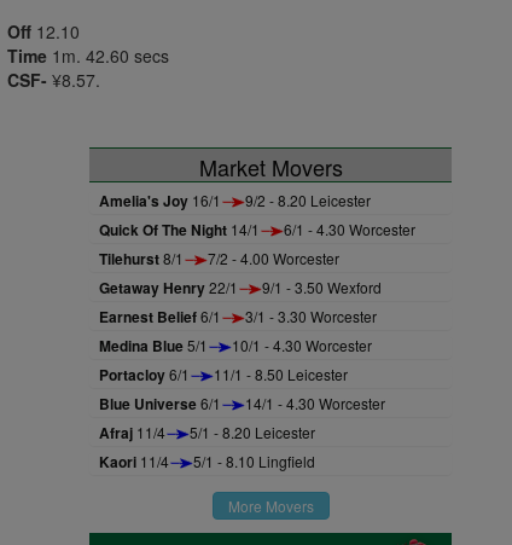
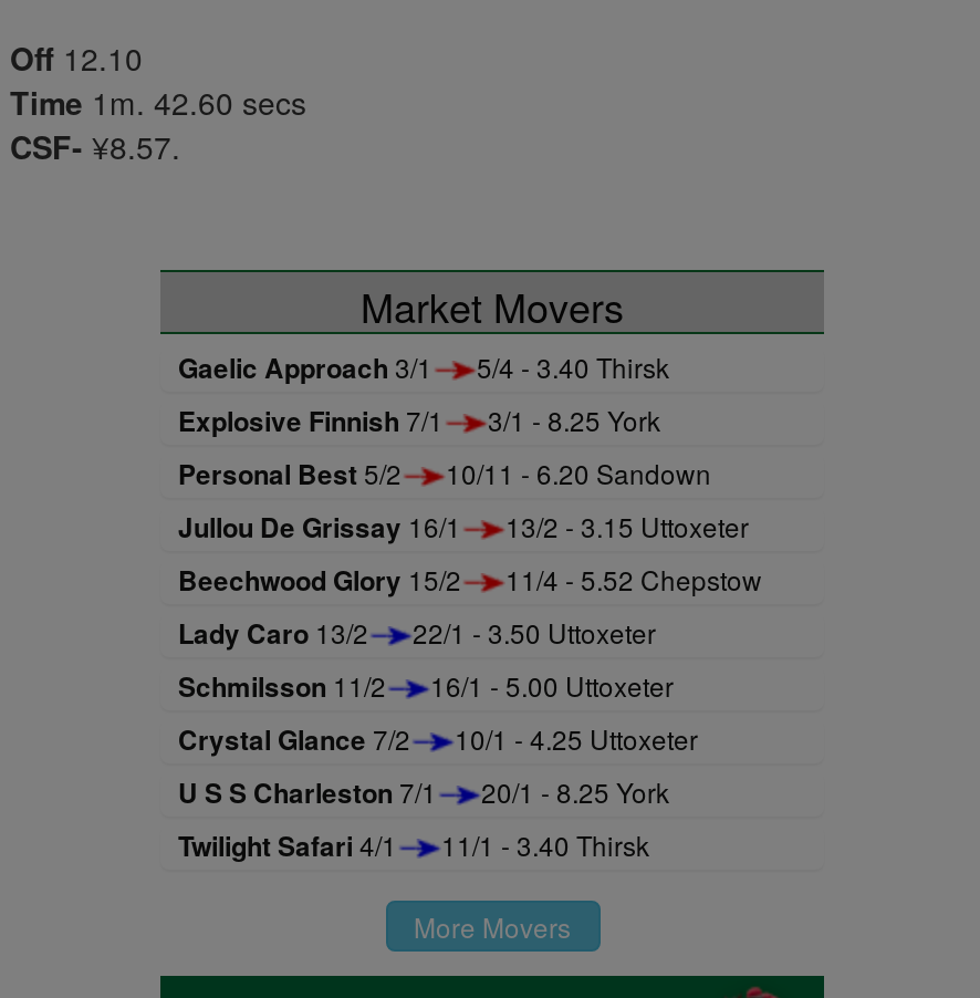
[99,190,415,472] Amelia's Joy 16/1 | 9/2 - 8.20 Leicester | Quick Of The Night 14/1 | 6/1 - 4.30 Worcester | Tilehurst 8/1 | 7/2 - 4.00 Worcester | Getaway Henry 22/1 | 9/1 - 3.50 Wexford | Earnest Belief 6/1 | 3/1 - 3.30 Worcester | Medina Blue 5/1 | 10/1 - 4.30 Worcester | Portacloy 6/1 | 11/1 - 8.50 Leicester | Blue Universe 6/1 | 14/1 - 4.30 Worcester | Afraj 11/4 | 5/1 - 8.20 Leicester | Kaori 11/4 | 5/1 - 8.10 Lingfield -> [178,347,762,865] Gaelic Approach 3/1 | 5/4 - 3.40 Thirsk | Explosive Finnish 7/1 | 3/1 - 8.25 York | Personal Best 5/2 | 10/11 - 6.20 Sandown | Jullou De Grissay 16/1 | 13/2 - 3.15 Uttoxeter | Beechwood Glory 15/2 | 11/4 - 5.52 Chepstow | Lady Caro 13/2 | 22/1 - 3.50 Uttoxeter | Schmilsson 11/2 | 16/1 - 5.00 Uttoxeter | Crystal Glance 7/2 | 10/1 - 4.25 Uttoxeter | U S S Charleston 7/1 | 20/1 - 8.25 York | Twilight Safari 4/1 | 11/1 - 3.40 Thirsk

